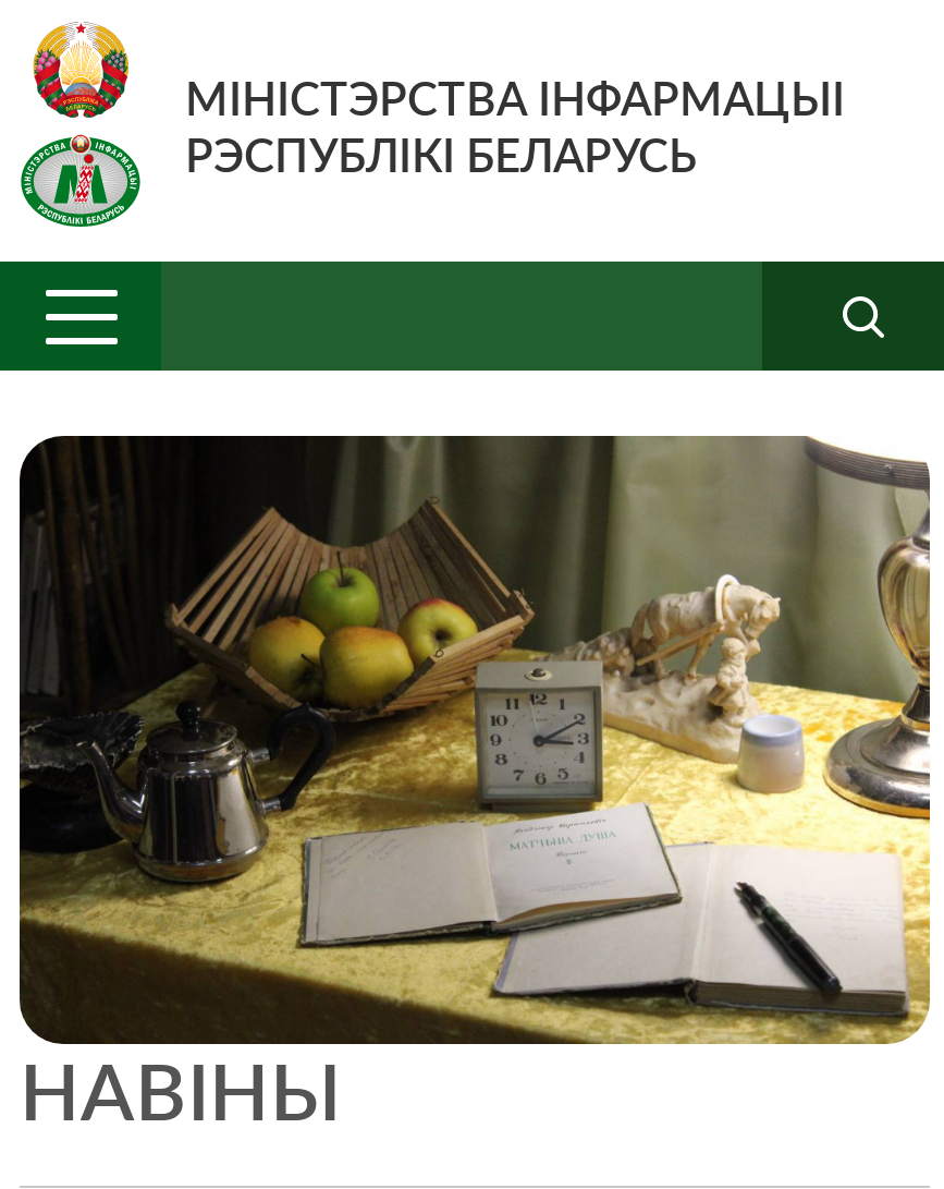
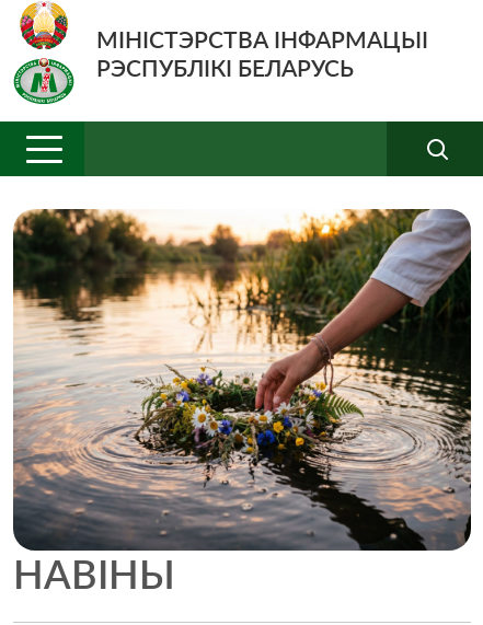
[17,434,932,1046] [image] -> [12,208,472,552] [image]

